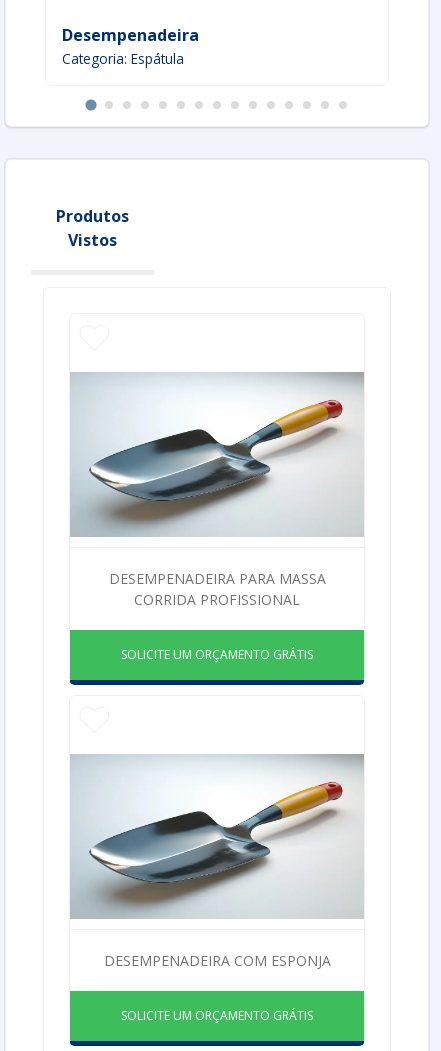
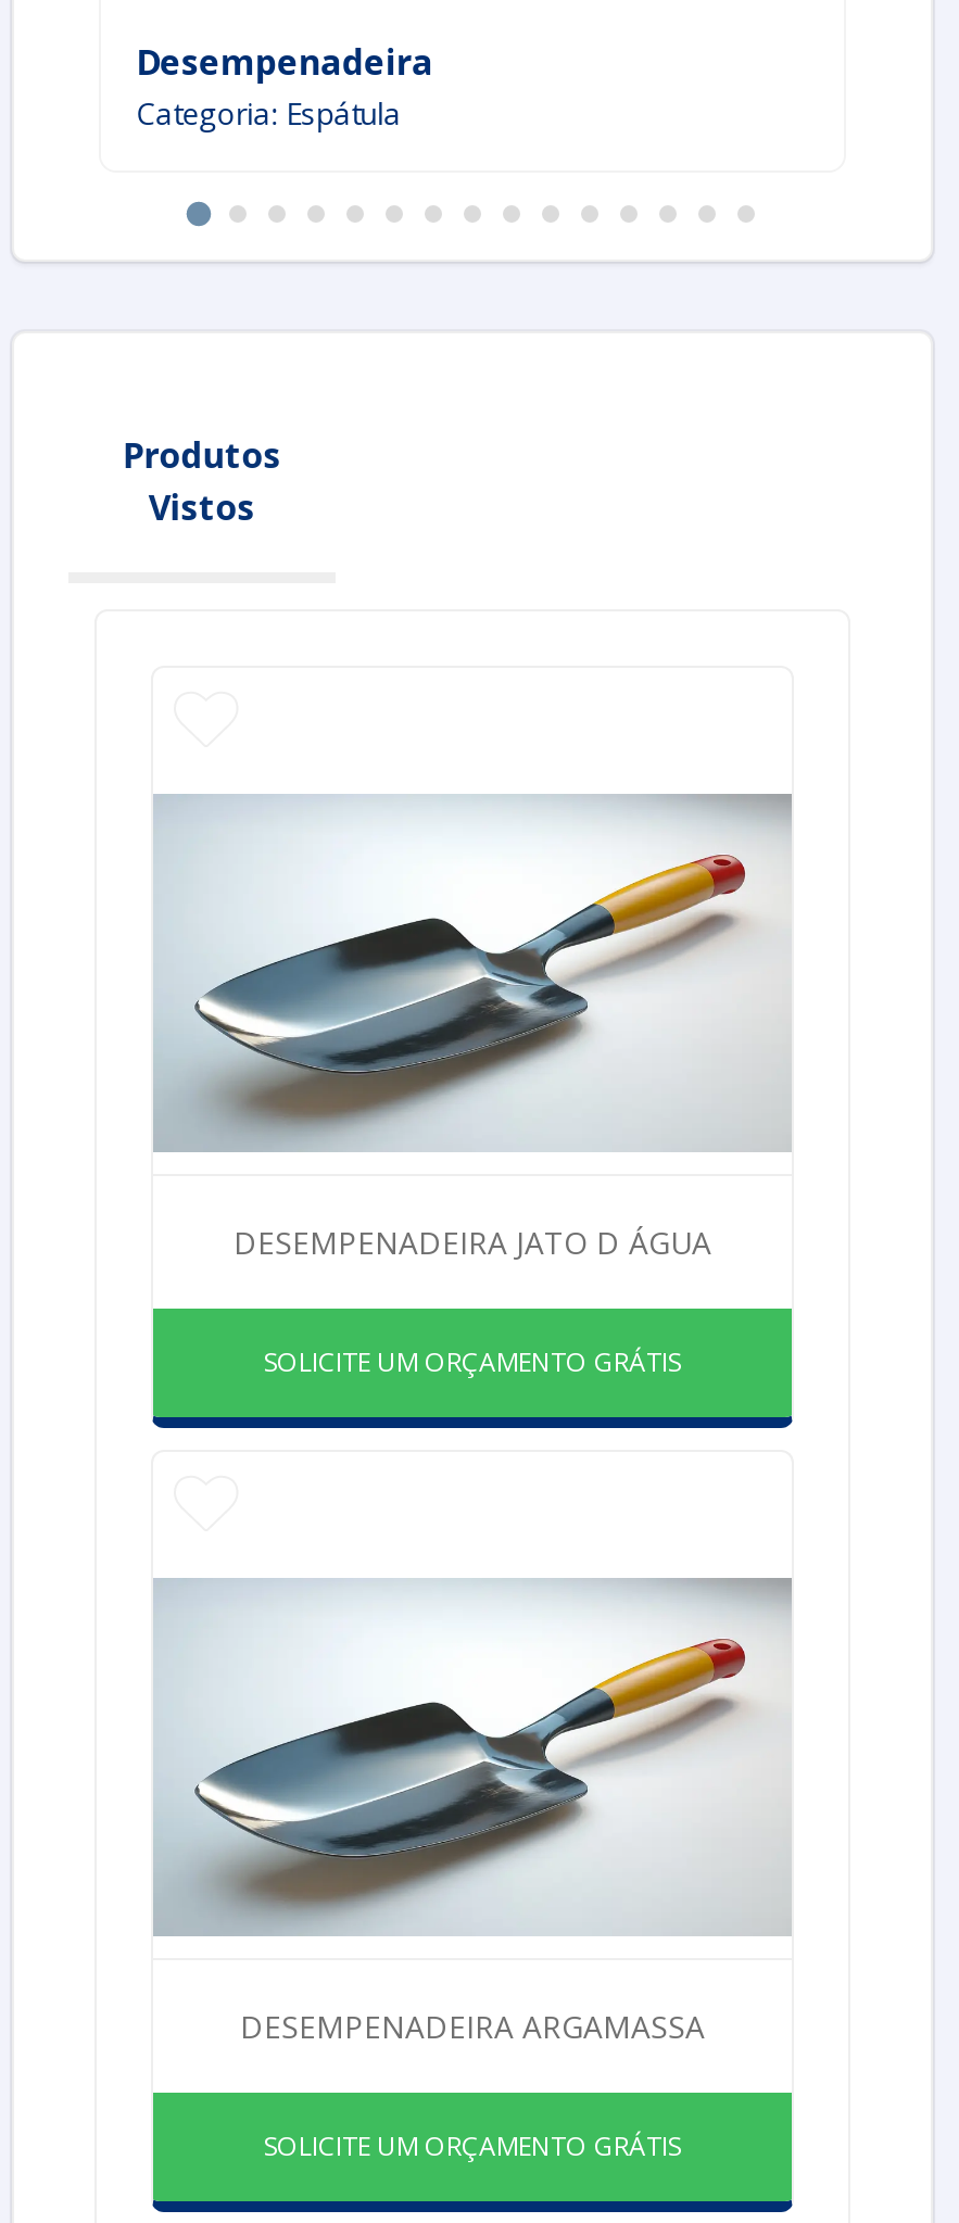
[108,569,325,609] DESEMPENADEIRA PARA MASSA | CORRIDA PROFISSIONAL -> [234,1222,711,1263] DESEMPENADEIRA JATO D ÁGUA
[103,951,330,970] DESEMPENADEIRA COM ESPONJA -> [240,2006,705,2047] DESEMPENADEIRA ARGAMASSA

